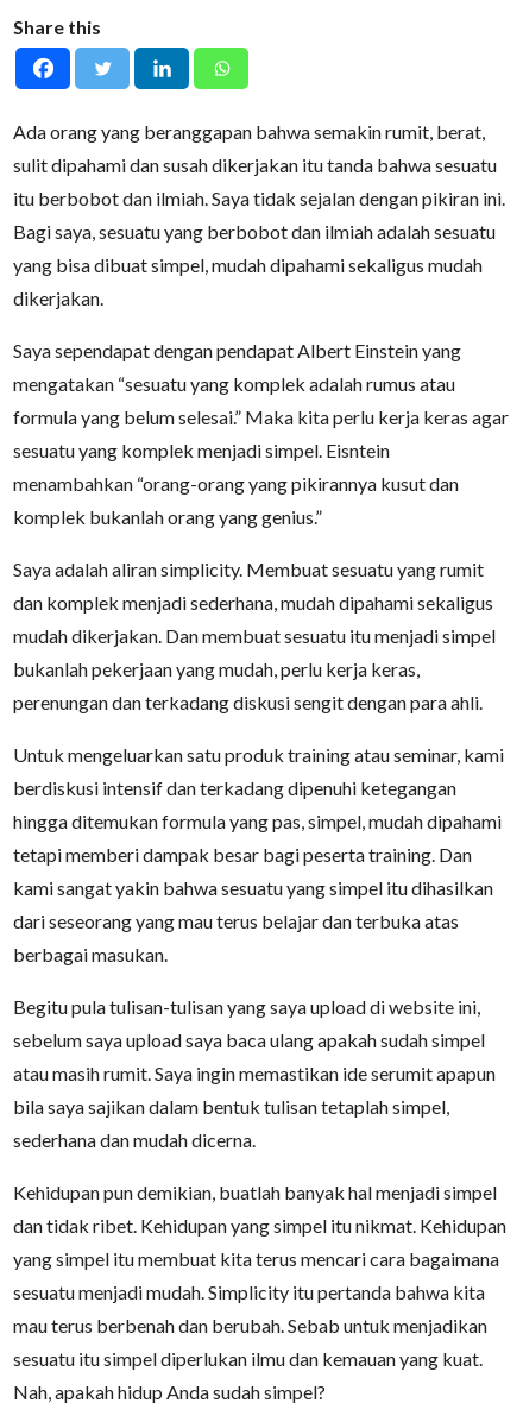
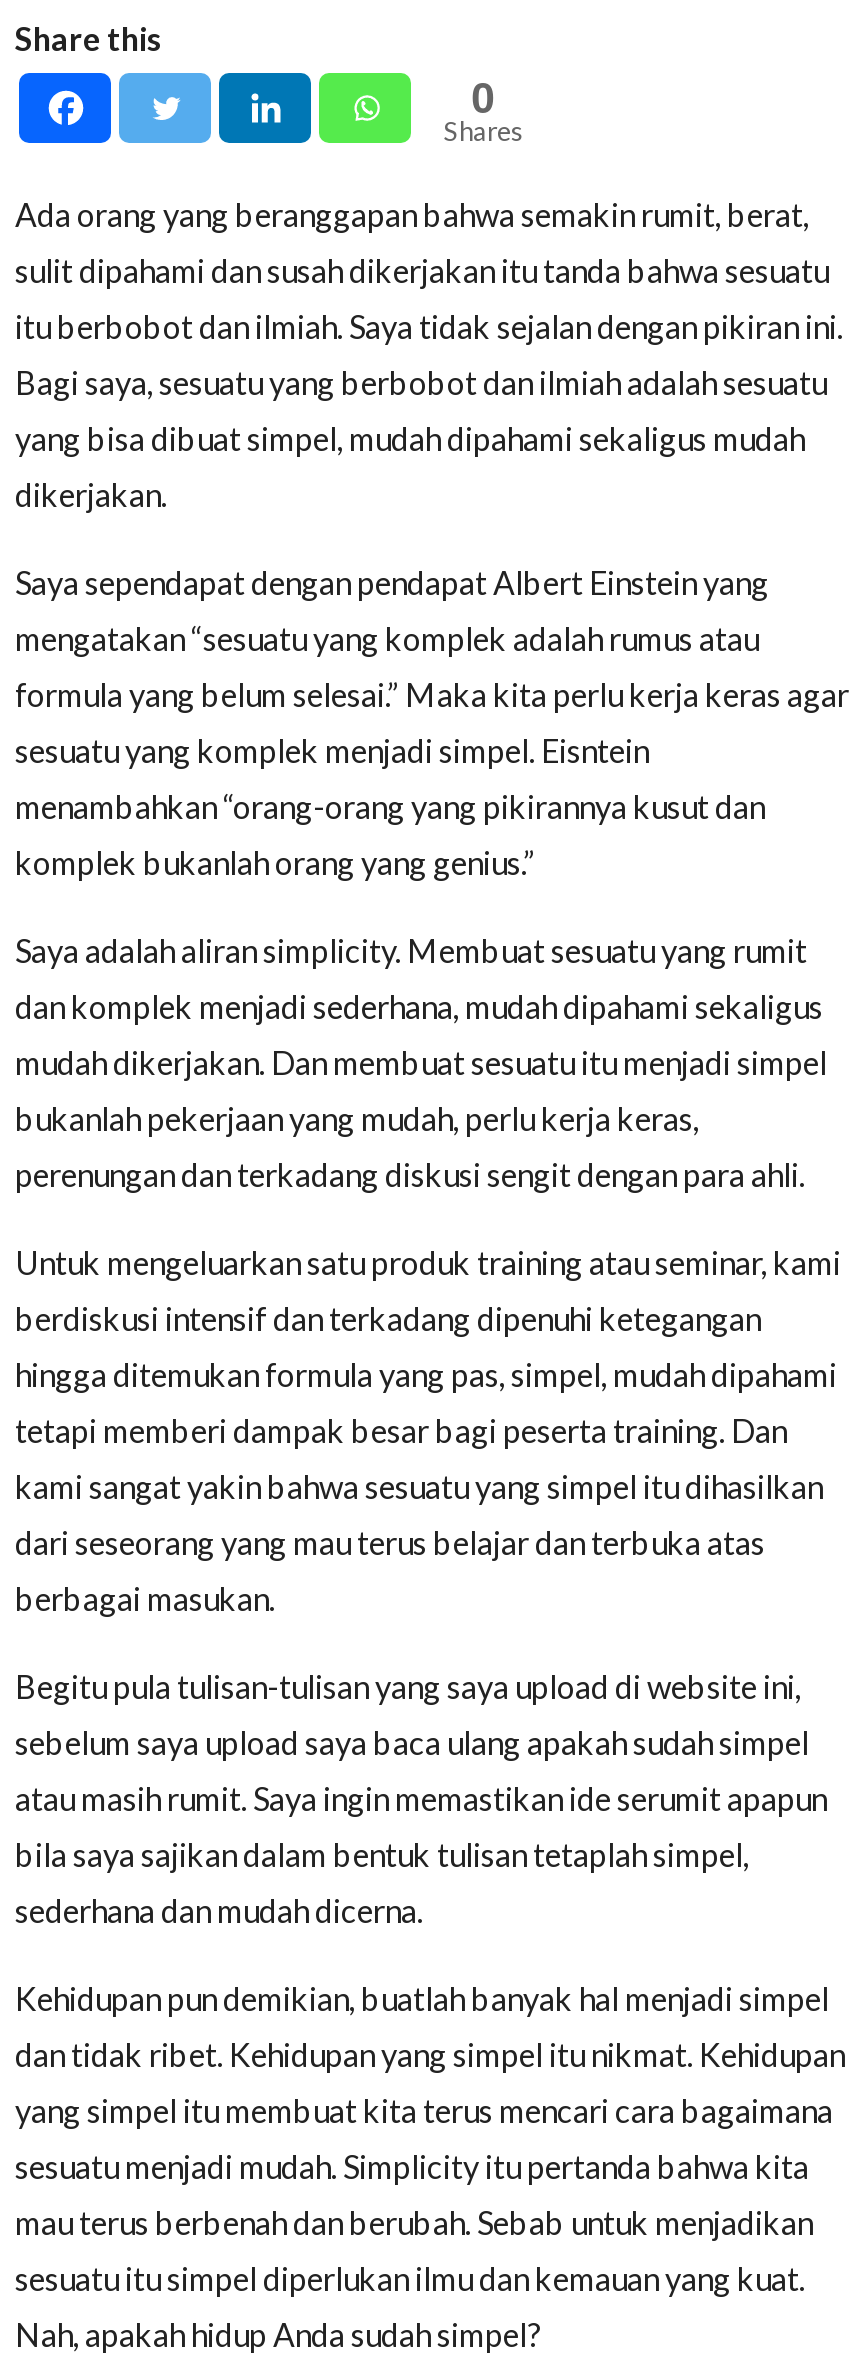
none -> [443,73,523,147] 0 | Shares

